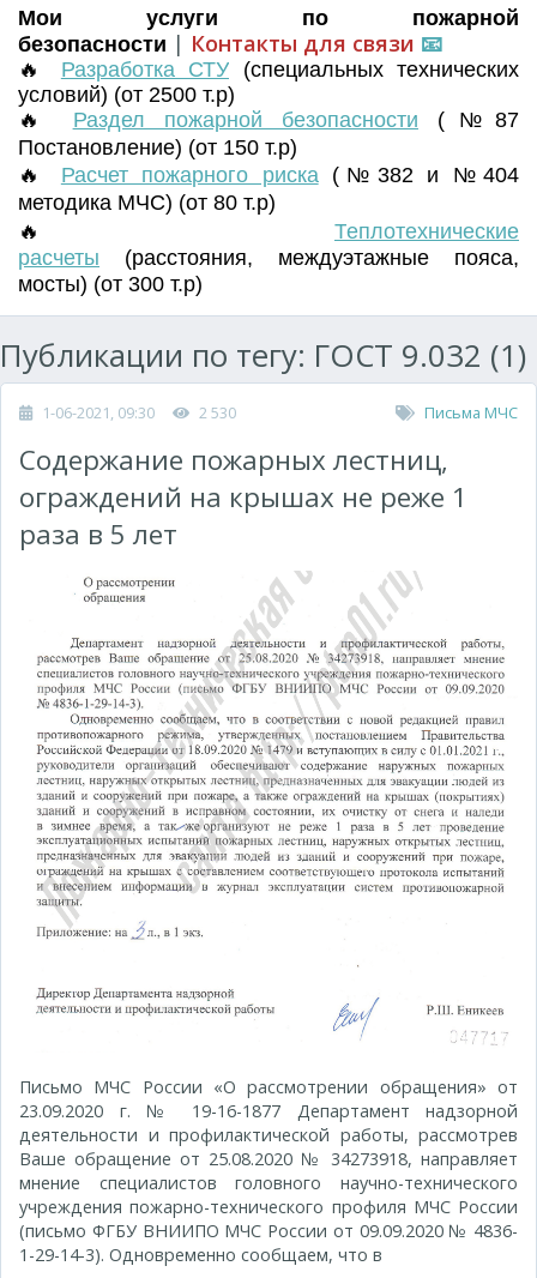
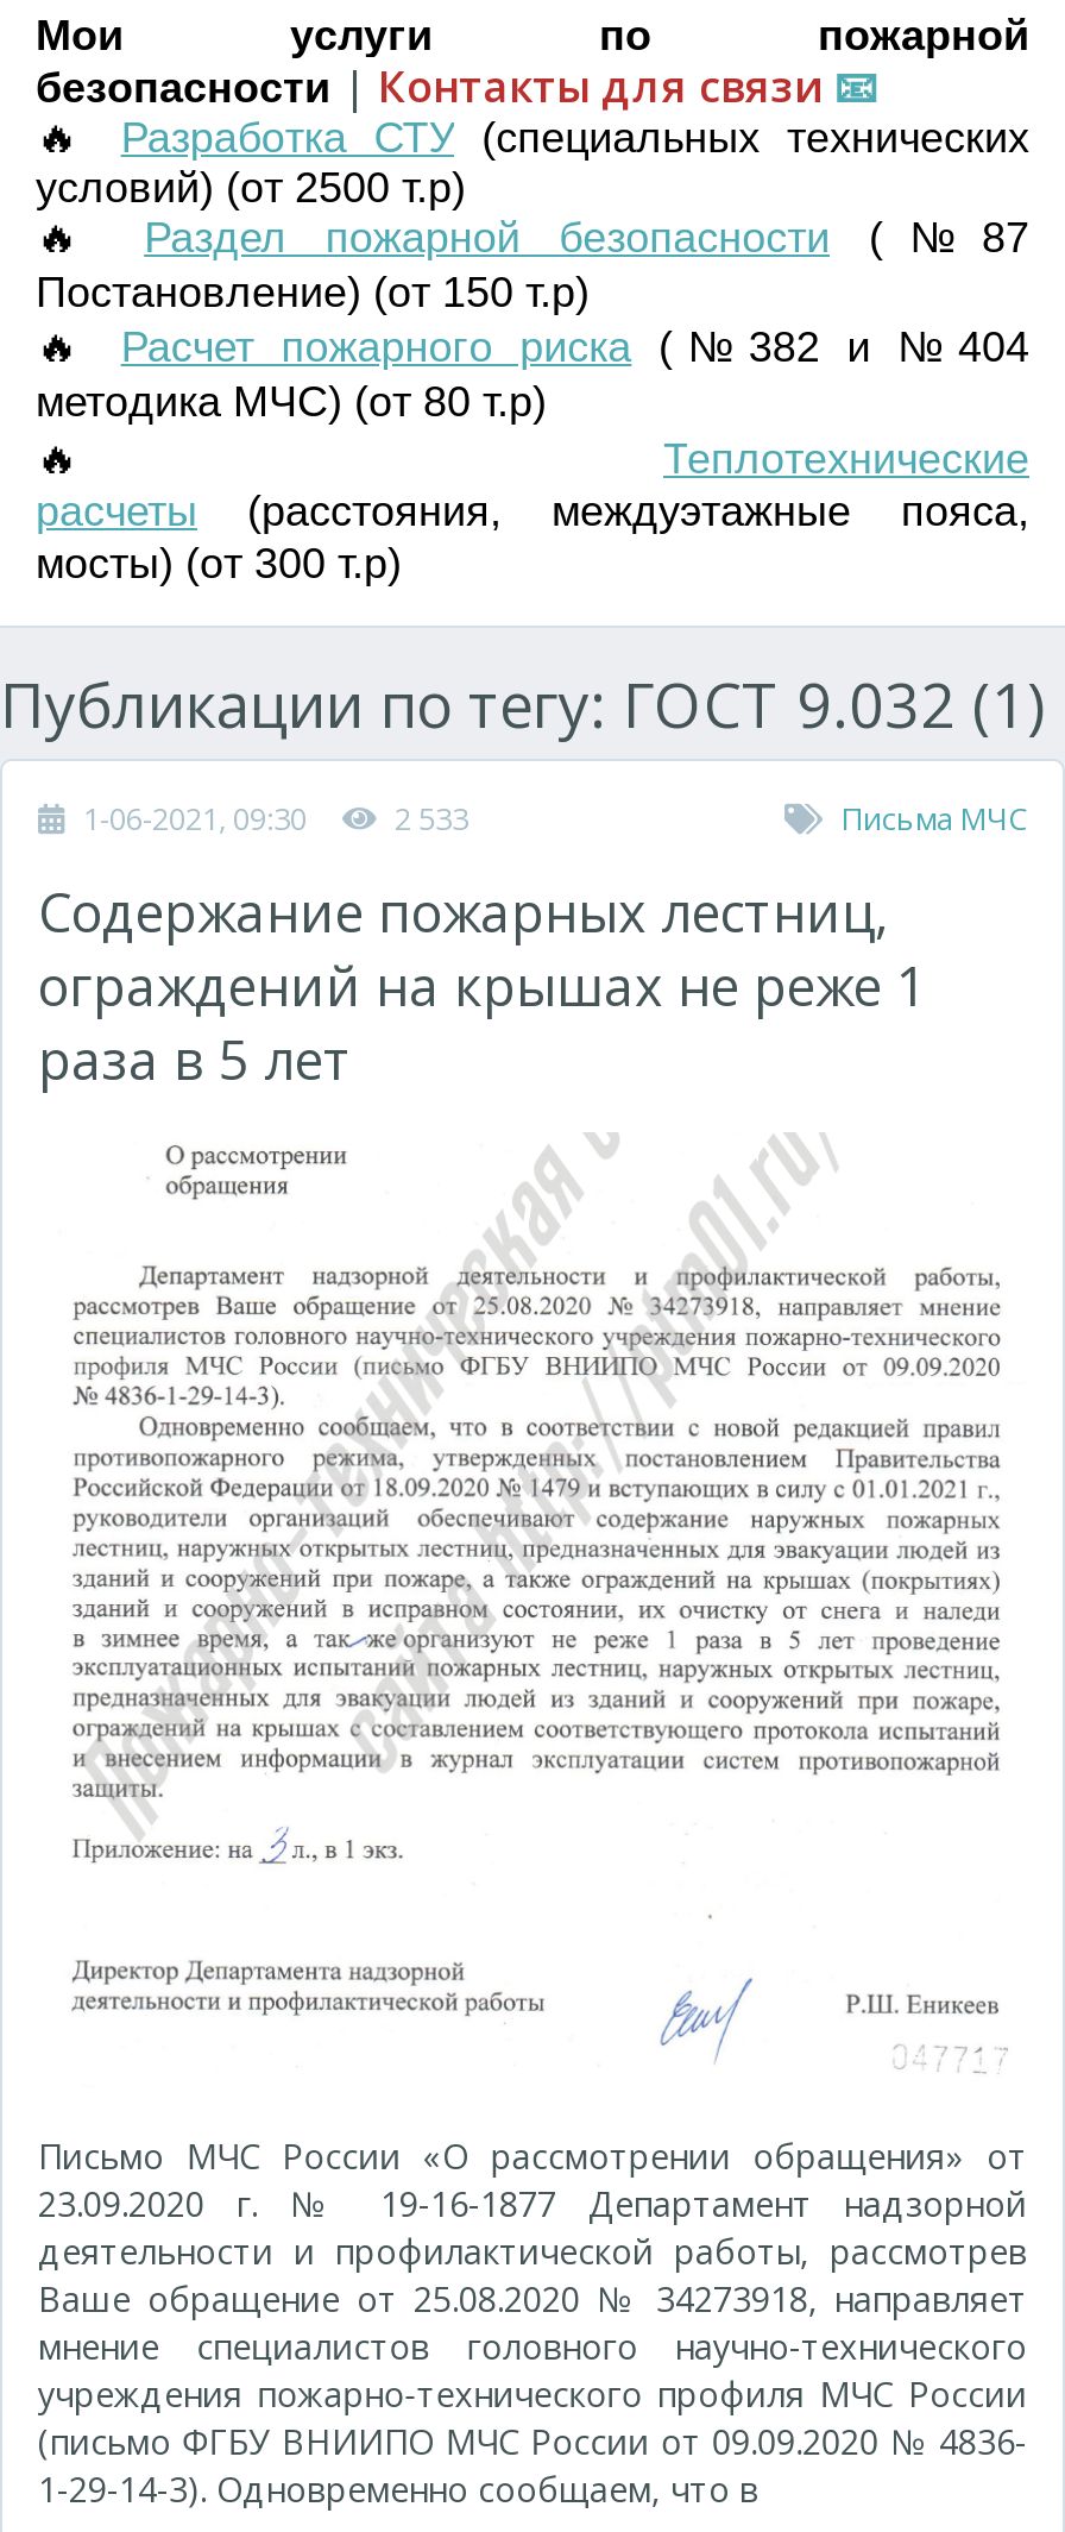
[199,402,236,423] 2 530 -> [395,797,468,840] 2 533

